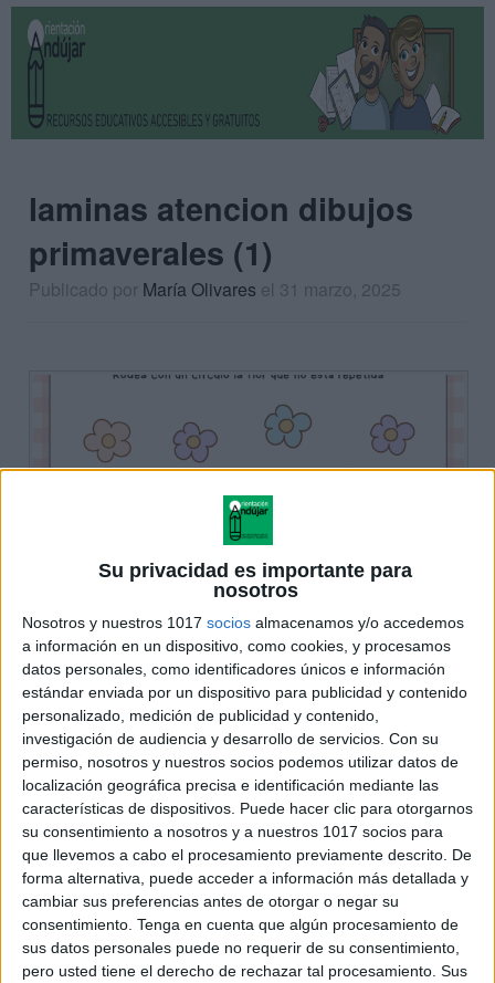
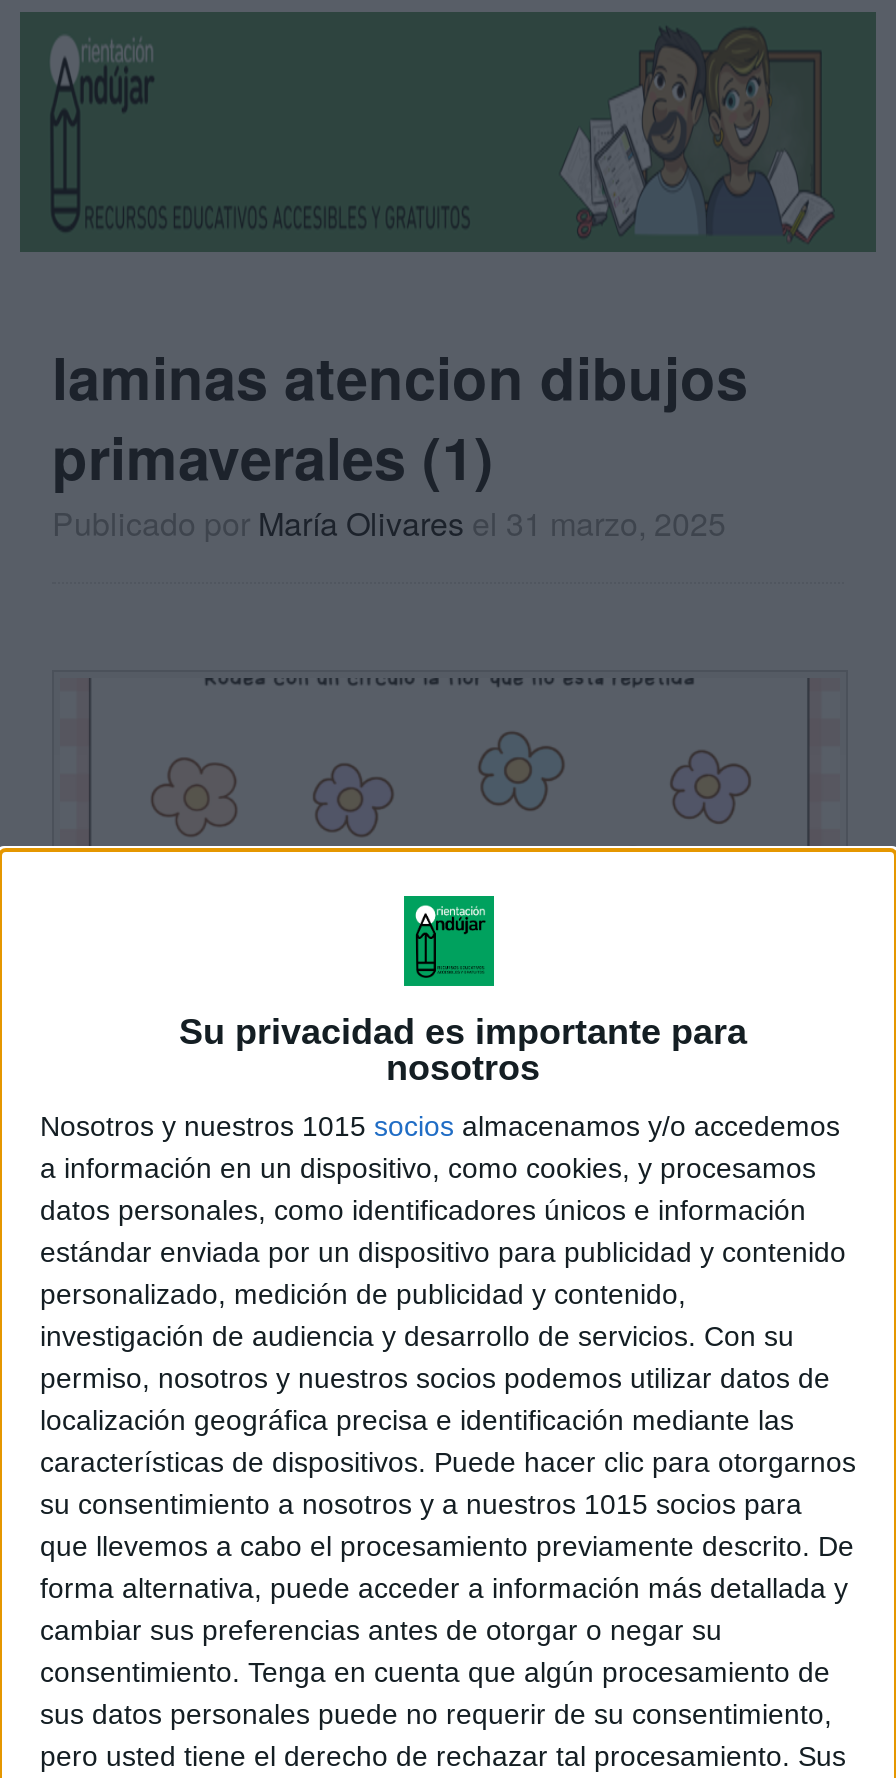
[22,614,464,631] Nosotros y nuestros 1017 socios almacenamos y/o accedemos -> [40,1110,840,1142] Nosotros y nuestros 1015 socios almacenamos y/o accedemos
[22,823,443,840] su consentimiento a nosotros y a nuestros 1017 socios para -> [40,1488,802,1520] su consentimiento a nosotros y a nuestros 1015 socios para

